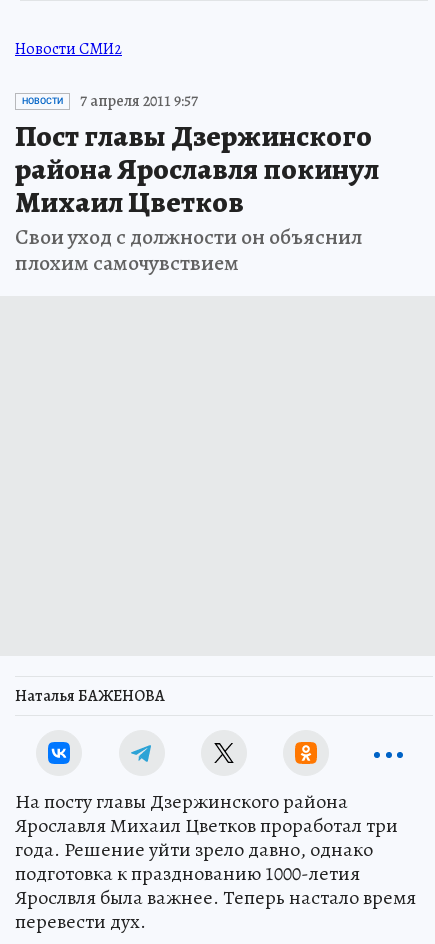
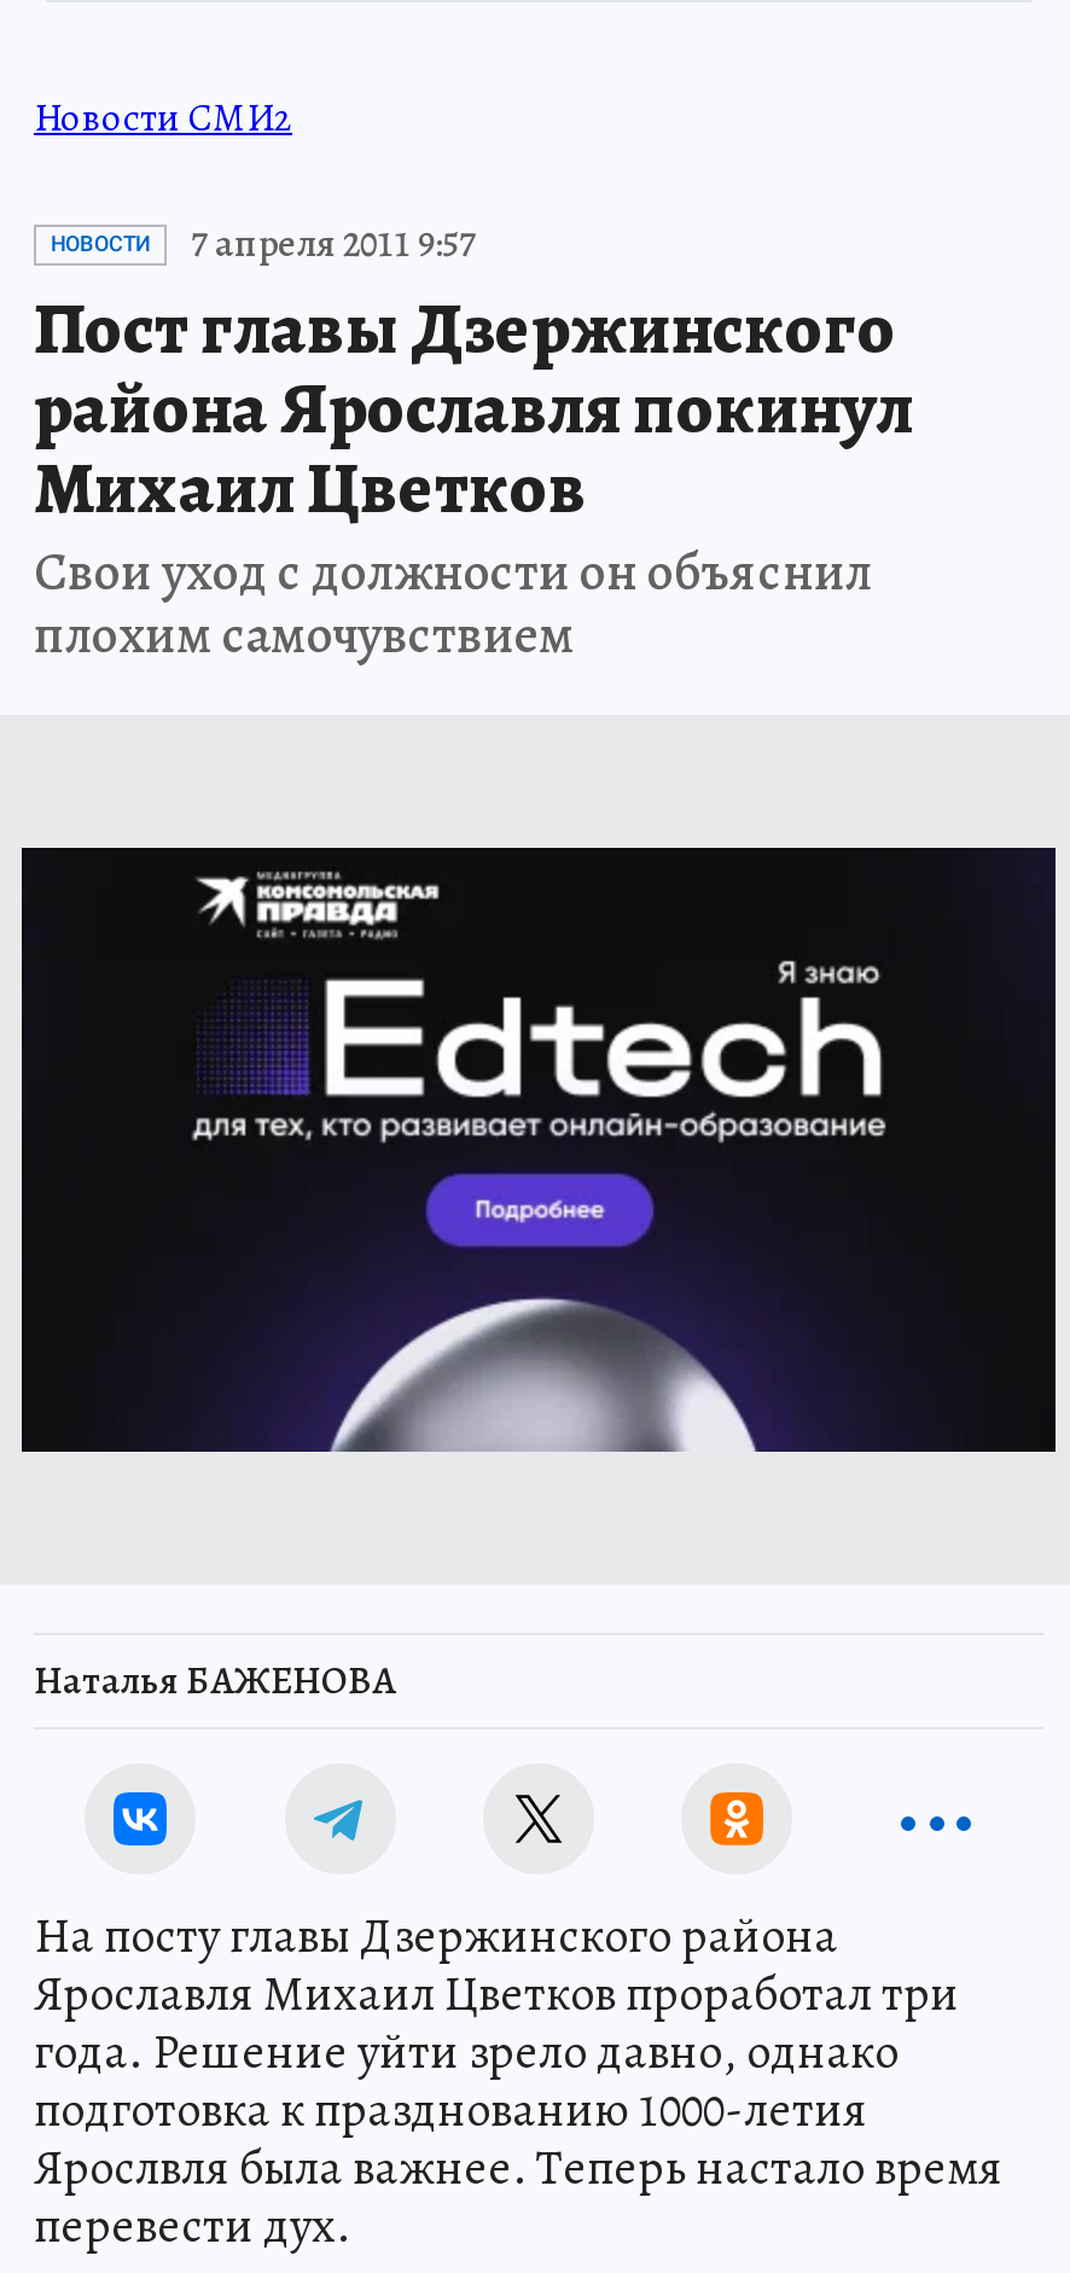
none -> [19,845,1058,1454] [image]

